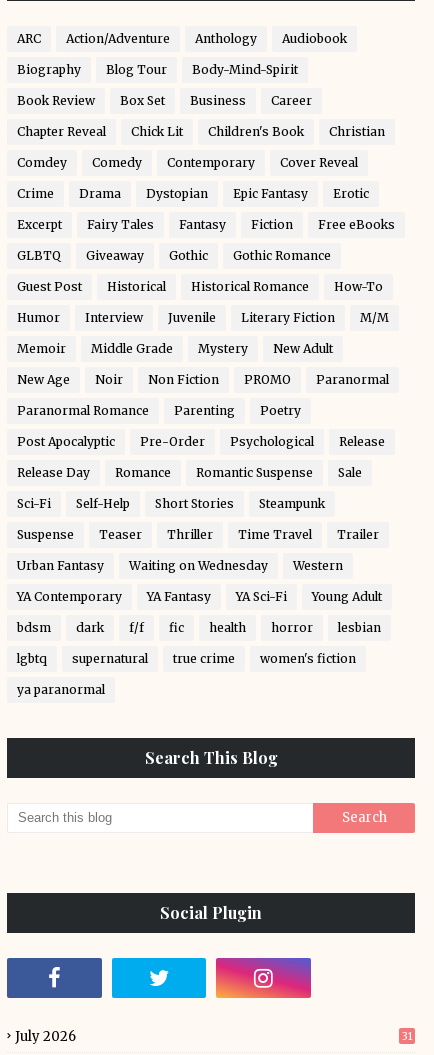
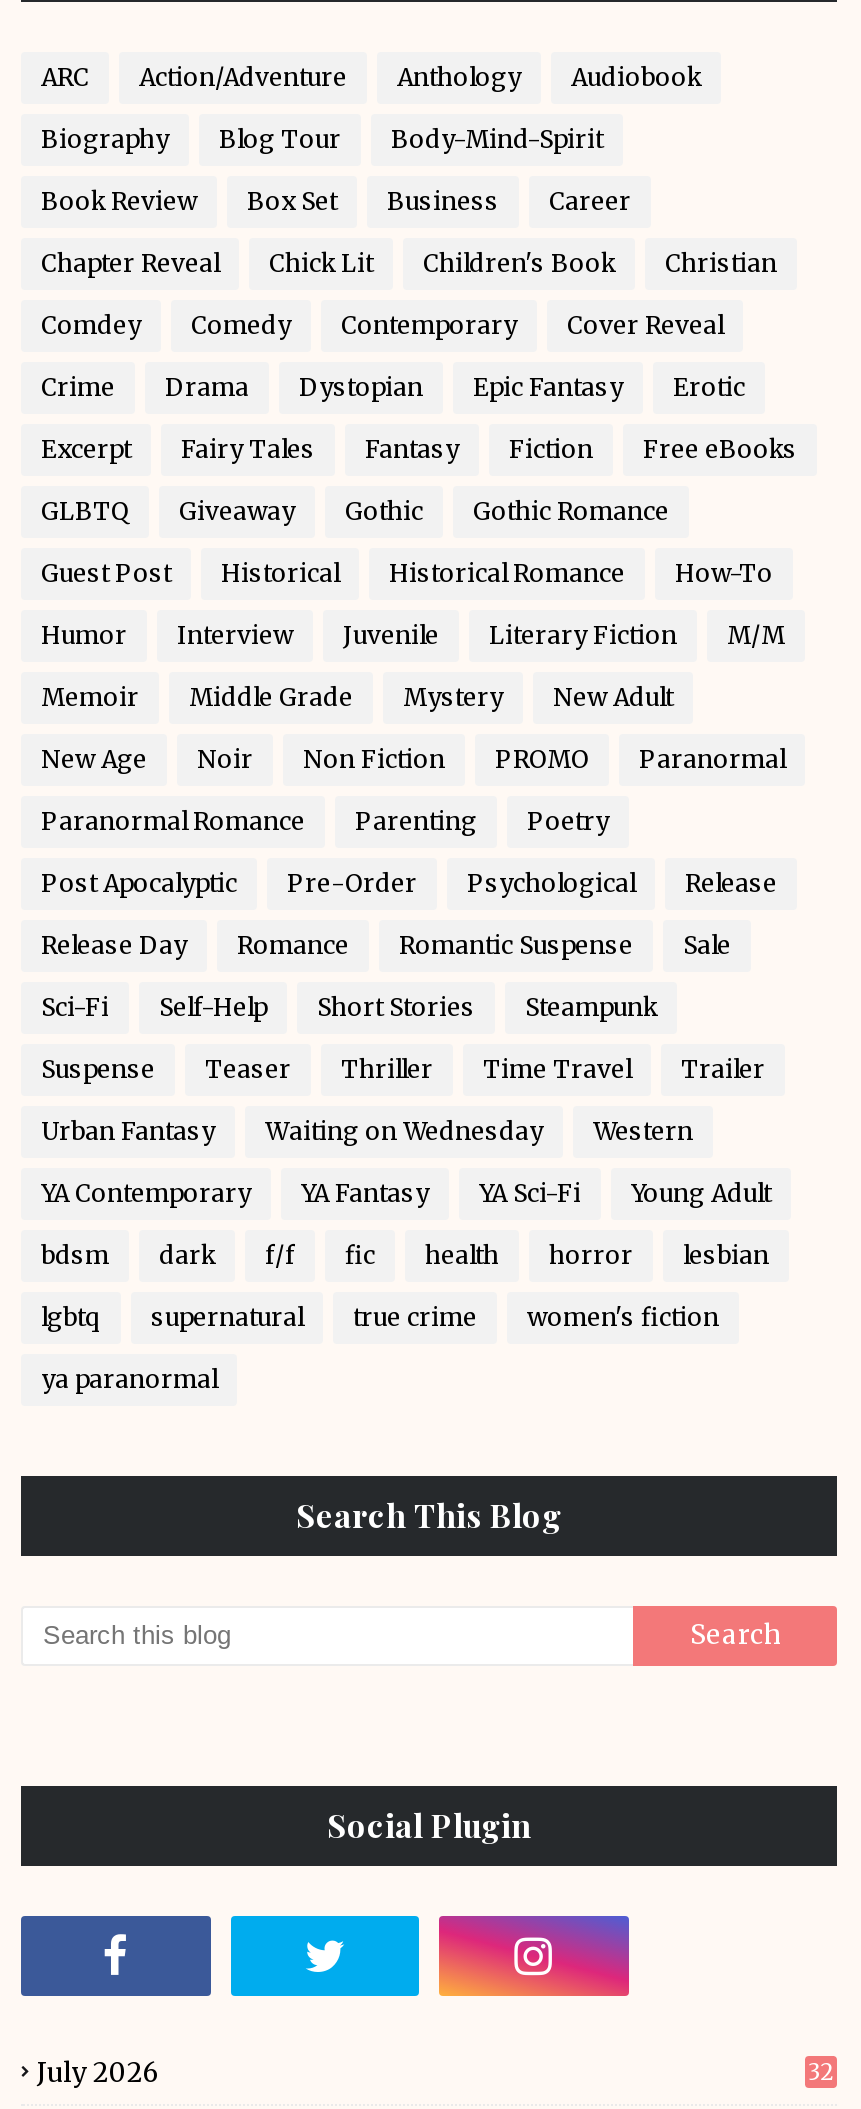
[401,1029,412,1043] 31 -> [808,2058,834,2086] 32

